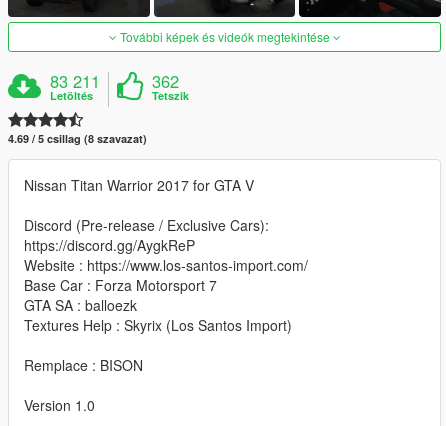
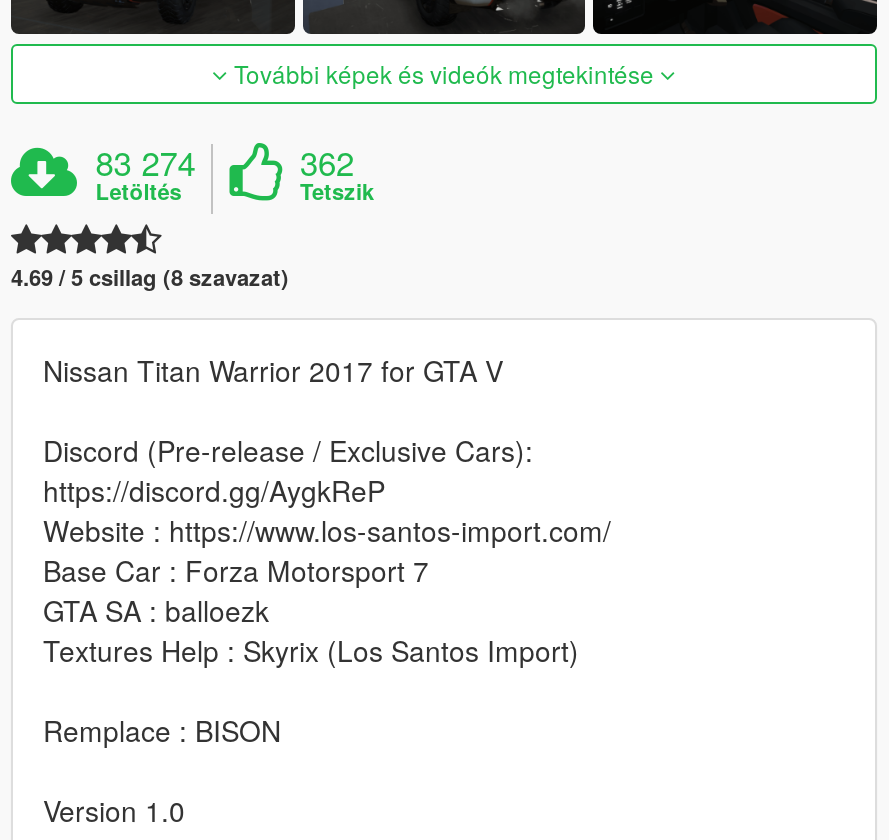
[50,69,100,93] 83 211 -> [95,138,195,186] 83 274

